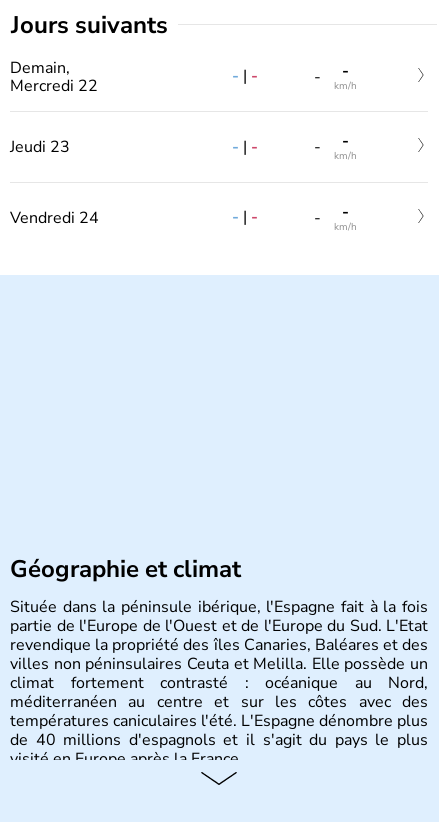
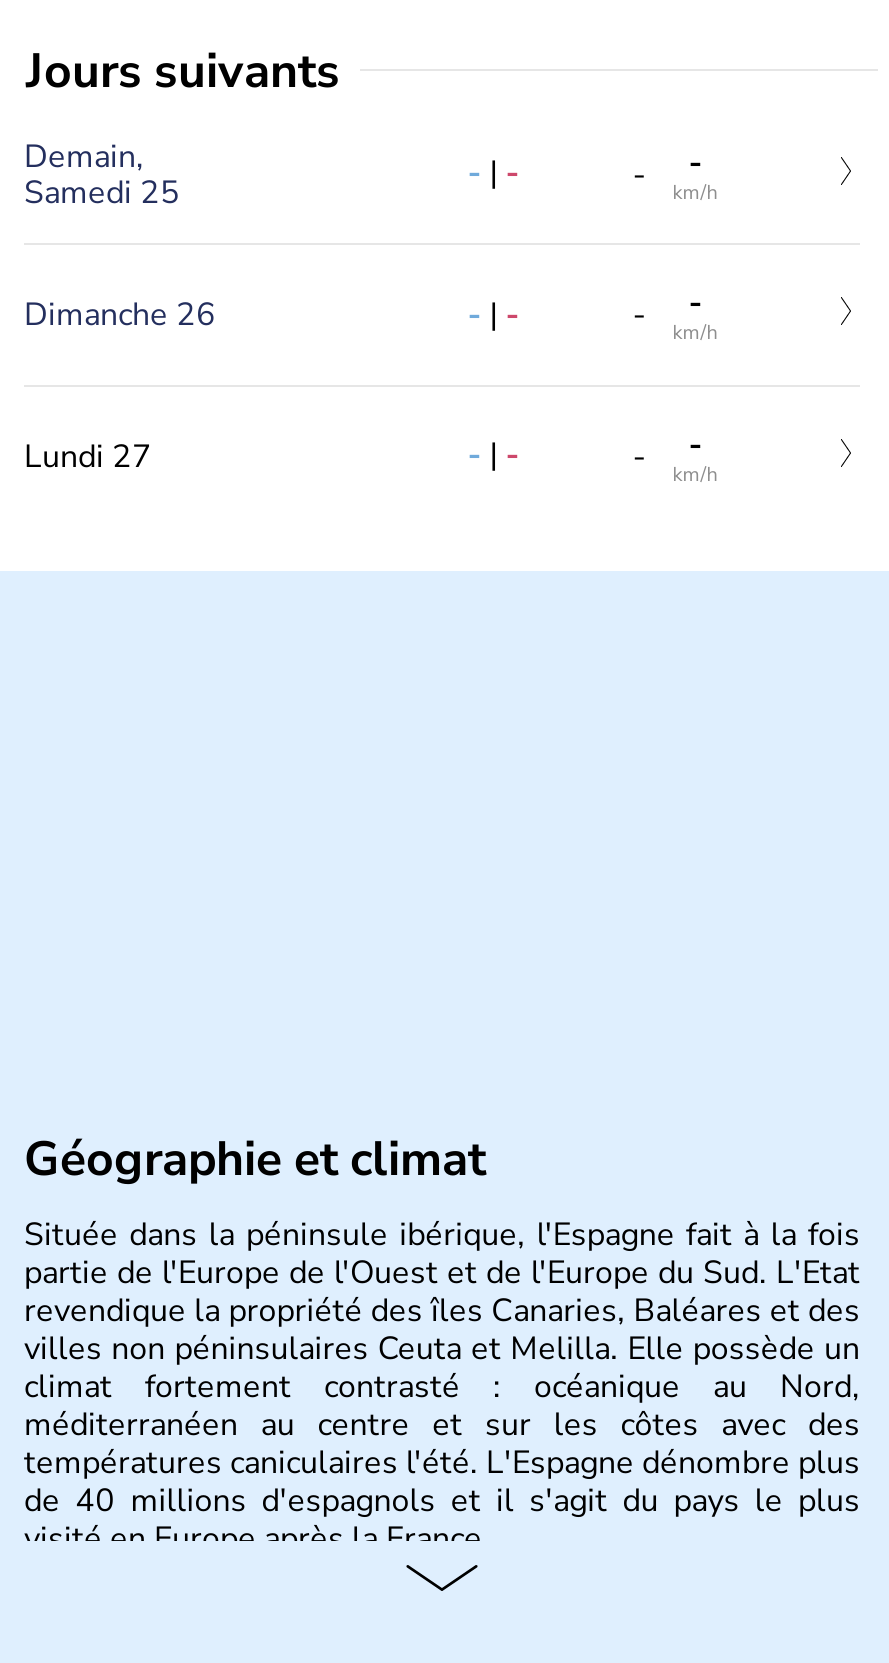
[10,75,98,97] Mercredi 22 -> [24,170,180,214] Samedi 25
[10,136,70,158] Jeudi 23 -> [24,293,216,337] Dimanche 26
[10,207,99,229] Vendredi 24 -> [24,435,152,479] Lundi 27

